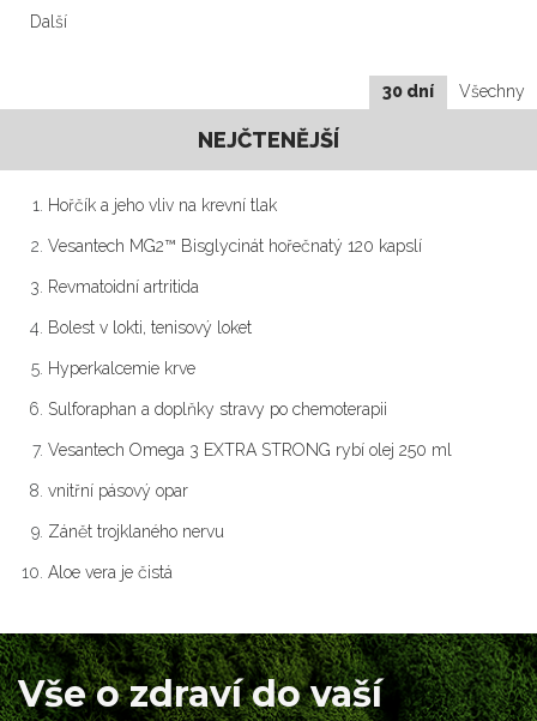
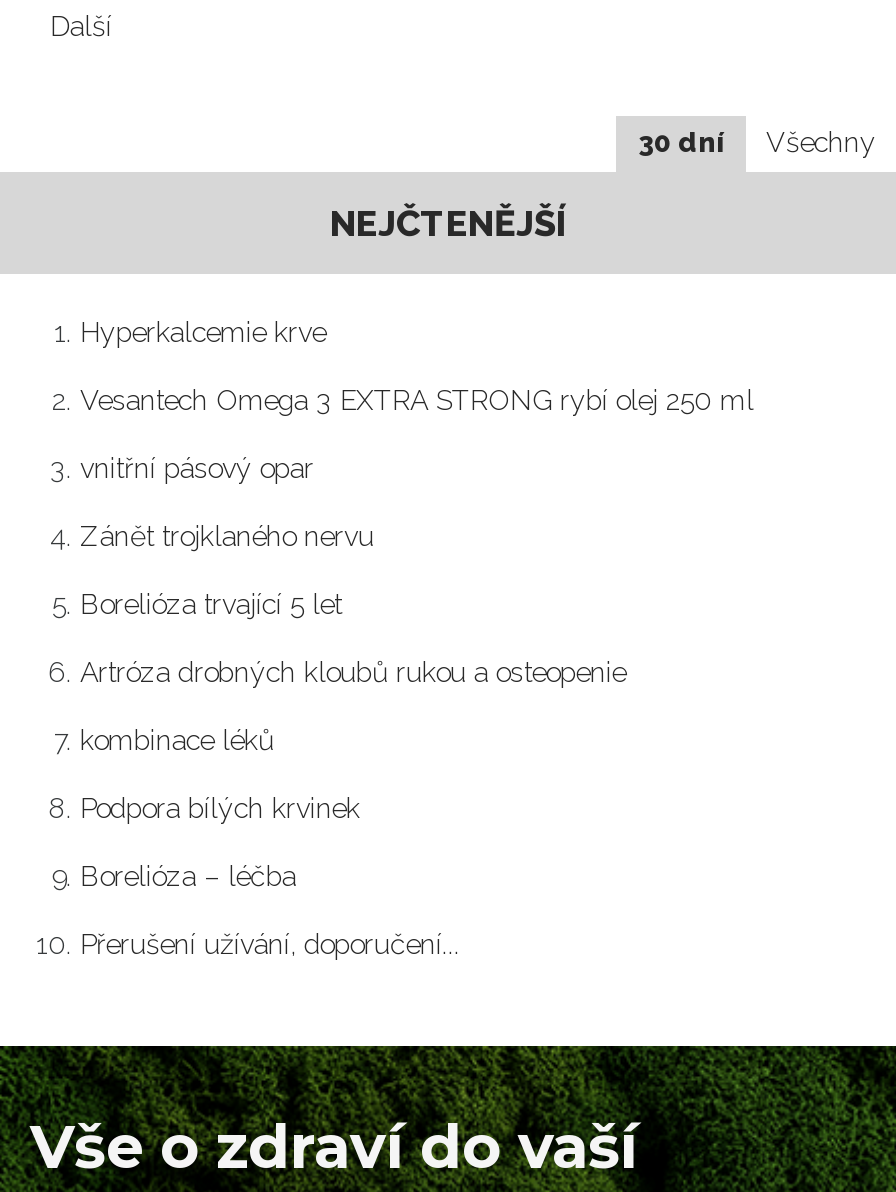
[48,196,422,337] Hořčík a jeho vliv na krevní tlak | Vesantech MG2™ Bisglycinát hořečnatý 120 kapslí | Revmatoidní artritida | Bolest v lokti, tenisový loket -> none
moved [48,359,195,378] -> [80,316,326,348]: Hyperkalcemie krve
[48,400,387,419] Sulforaphan a doplňky stravy po chemoterapii -> none
moved [48,441,452,541] -> [80,384,754,552]: Vesantech Omega 3 EXTRA STRONG rybí olej 250 ml | vnitřní pásový opar | Zánět trojklaného nervu
[48,563,173,582] Aloe vera je čistá -> [80,588,626,960] Borelióza trvající 5 let | Artróza drobných kloubů rukou a osteopenie | kombinace léků | Podpora bílých krvinek | Borelióza – léčba | Přerušení užívání, doporučení...

